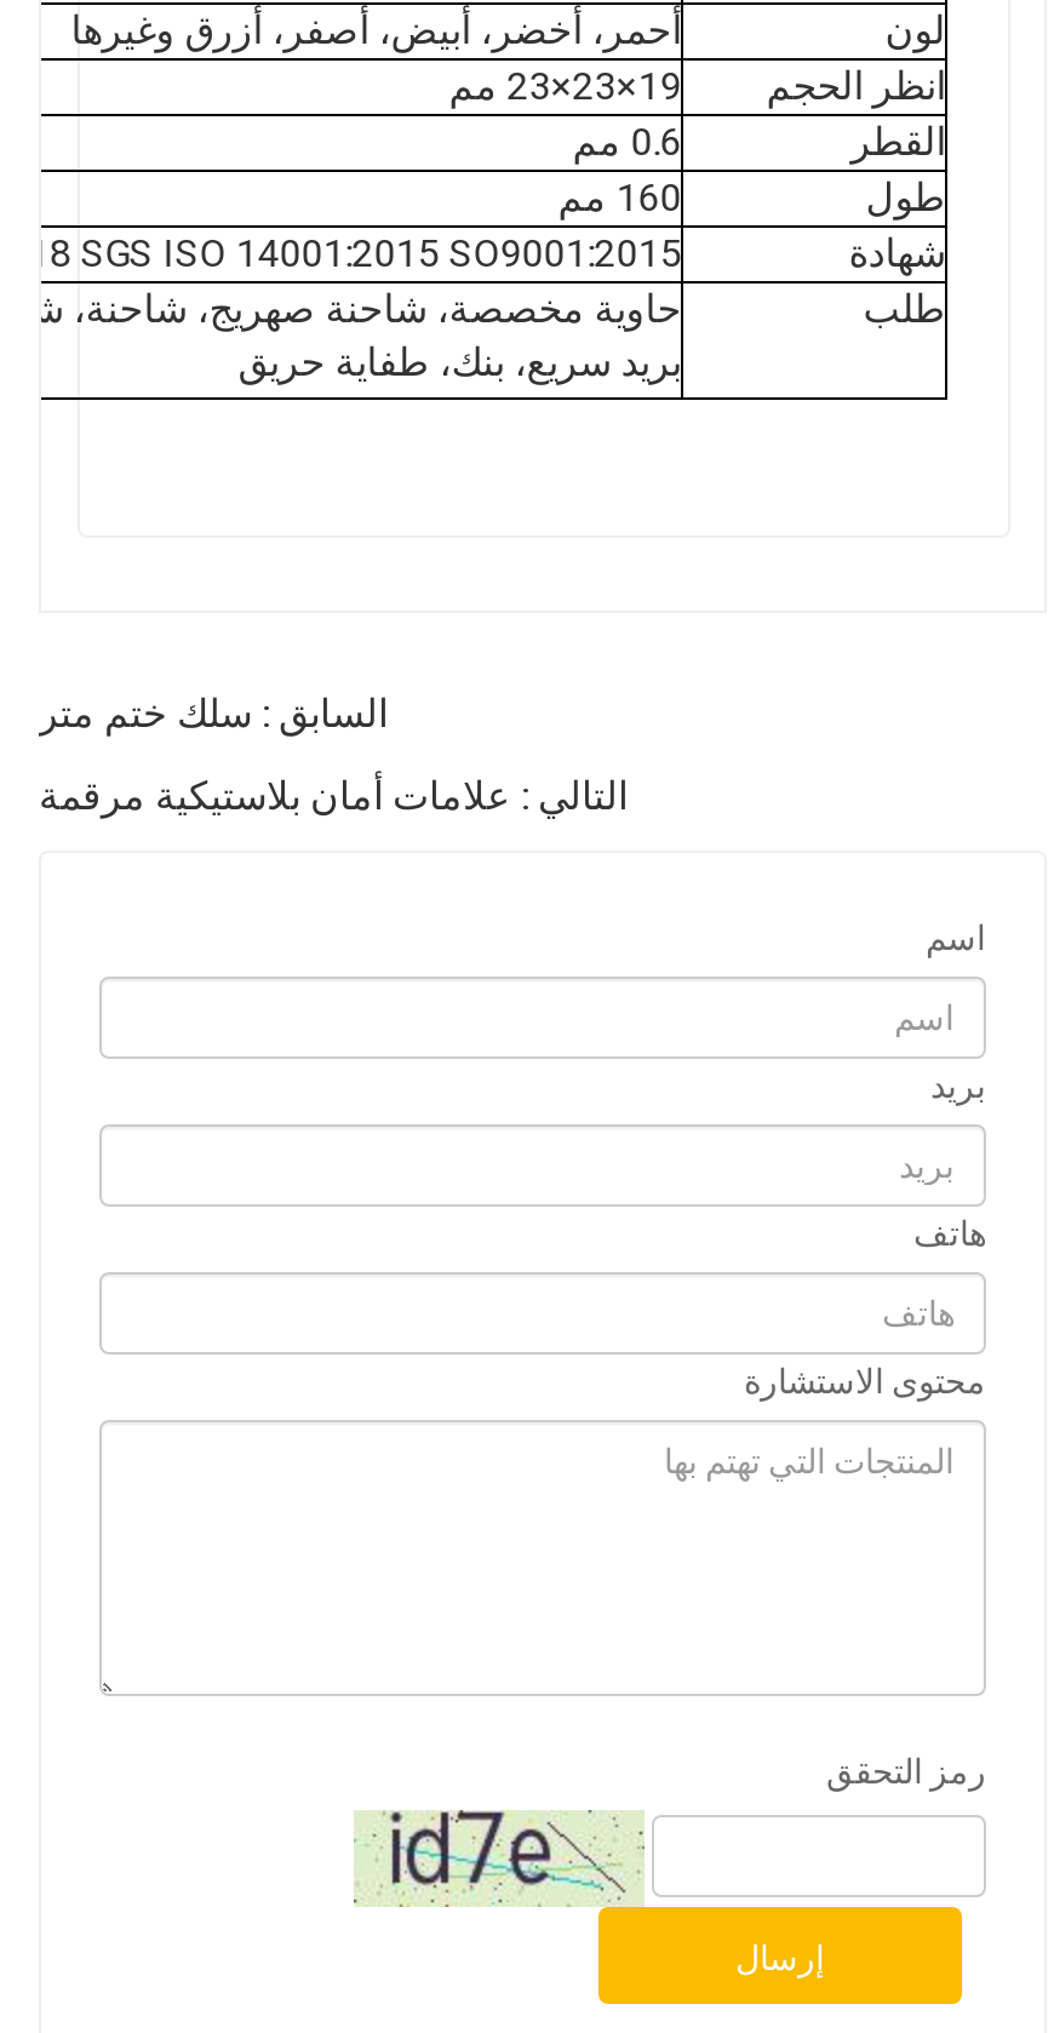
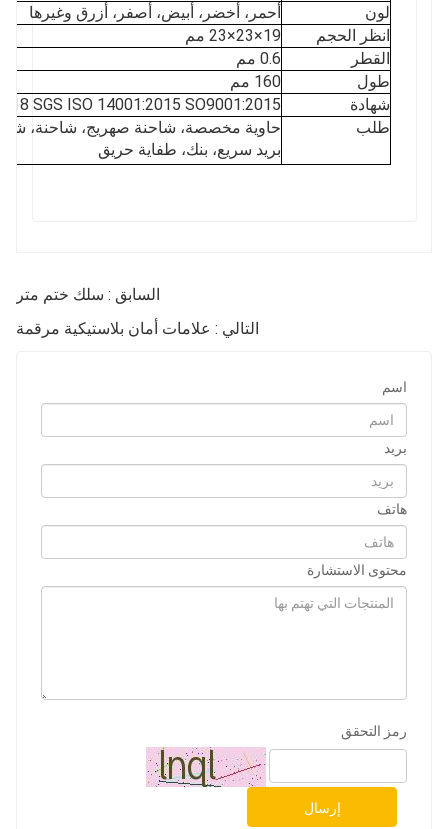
[354,1808,645,1907] [image] -> [146,747,266,788] [image]

